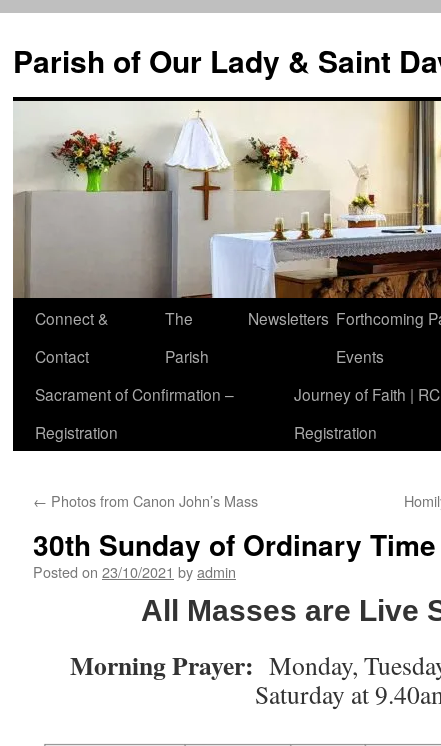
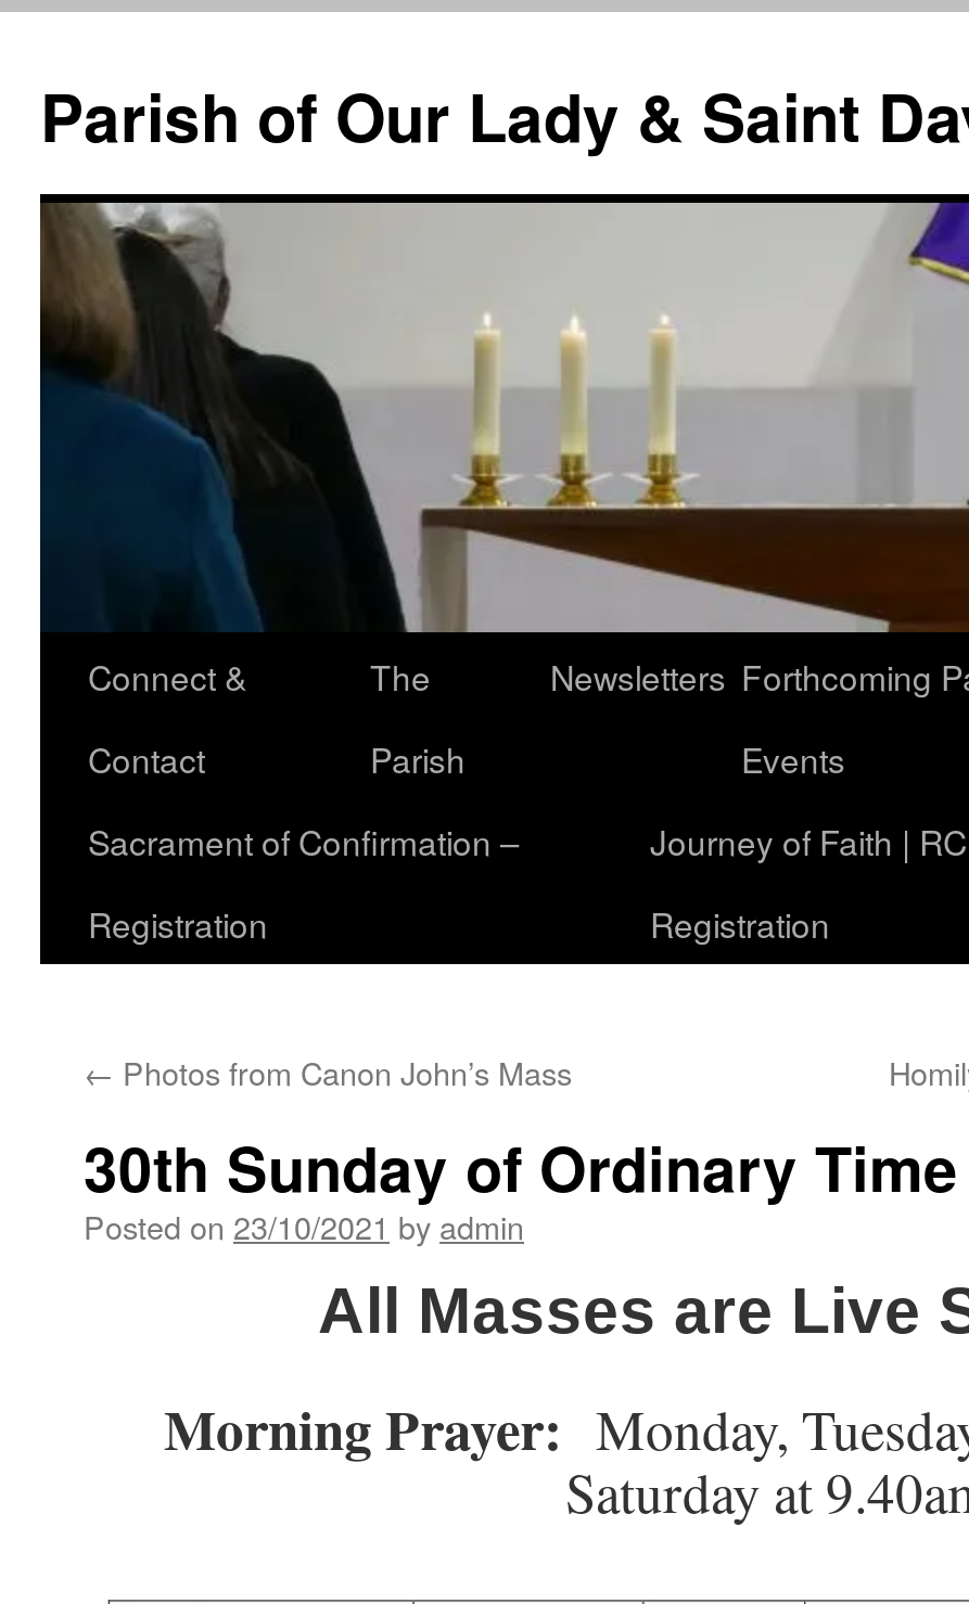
[12,100,438,299] [image] -> [38,203,962,634] [image]

